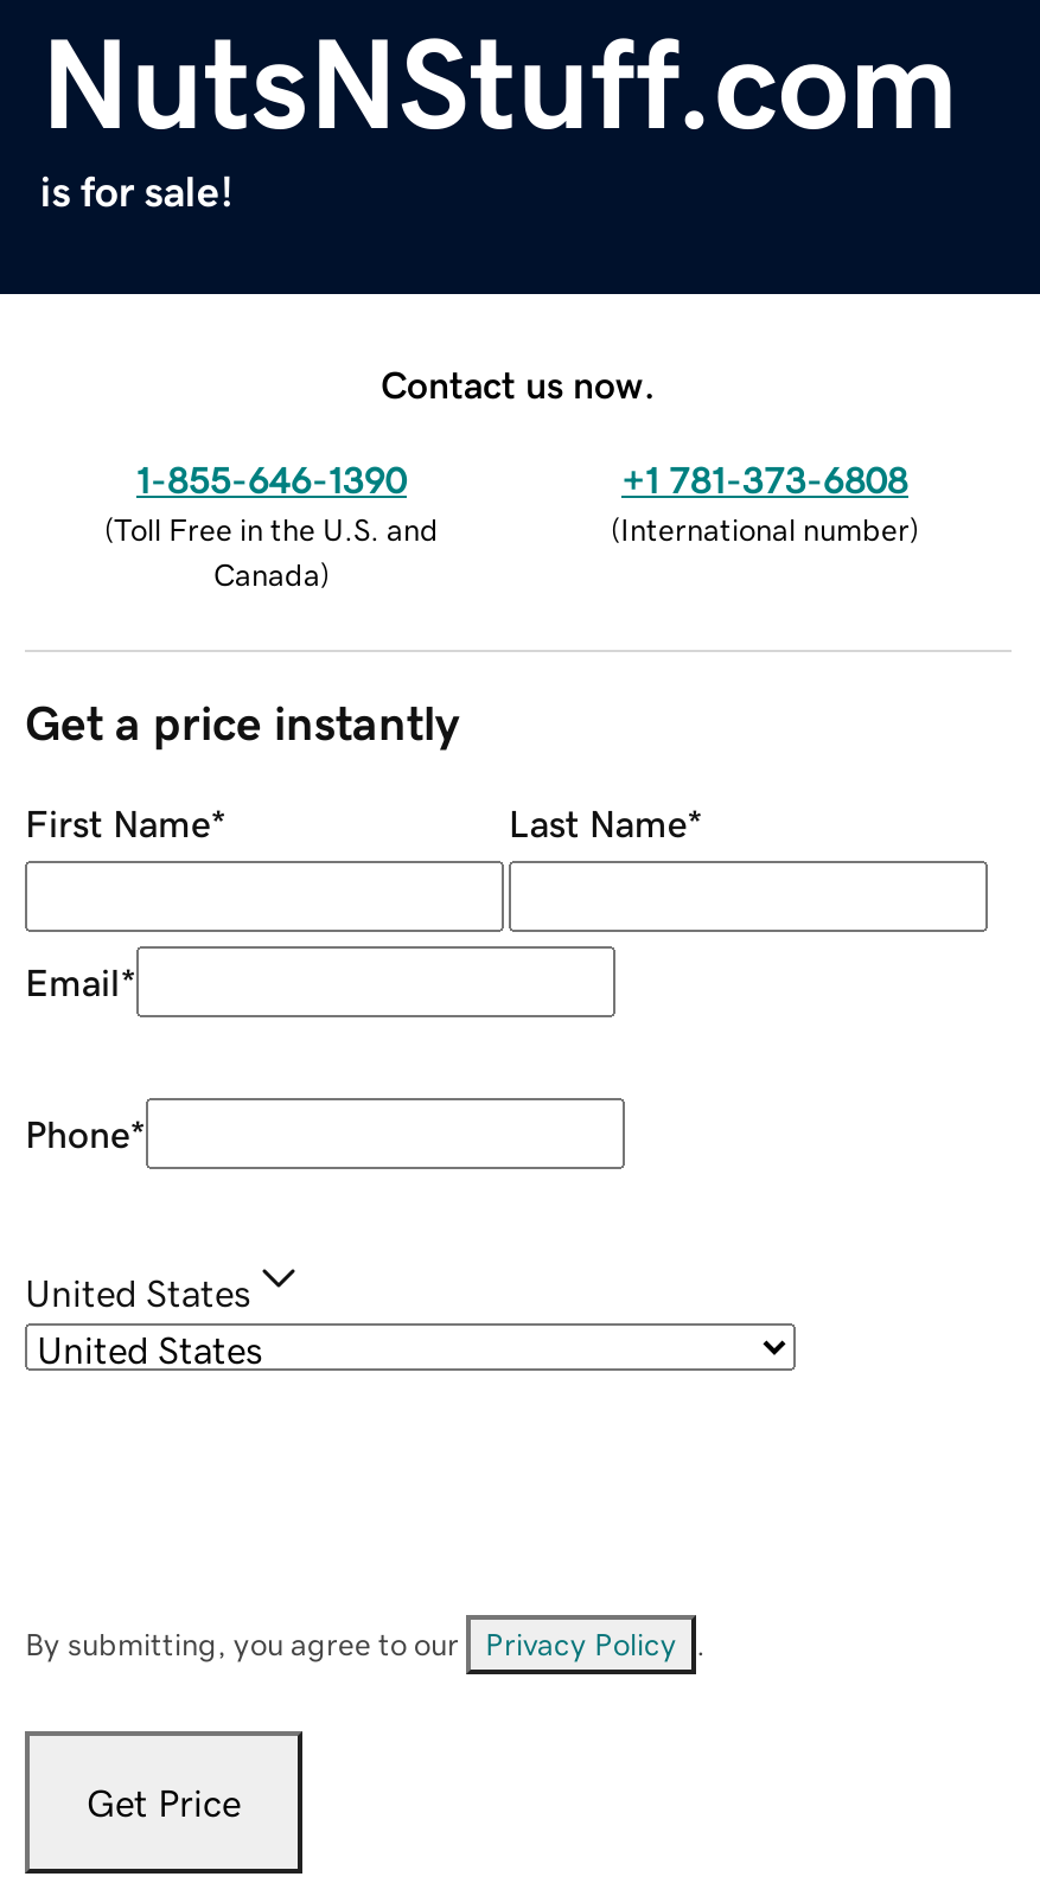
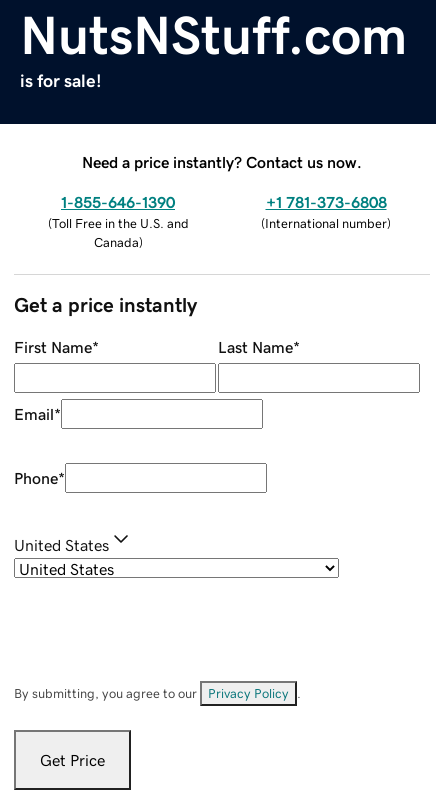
[381,364,656,402] Contact us now. -> [82,154,362,170] Need a price instantly? Contact us now.

